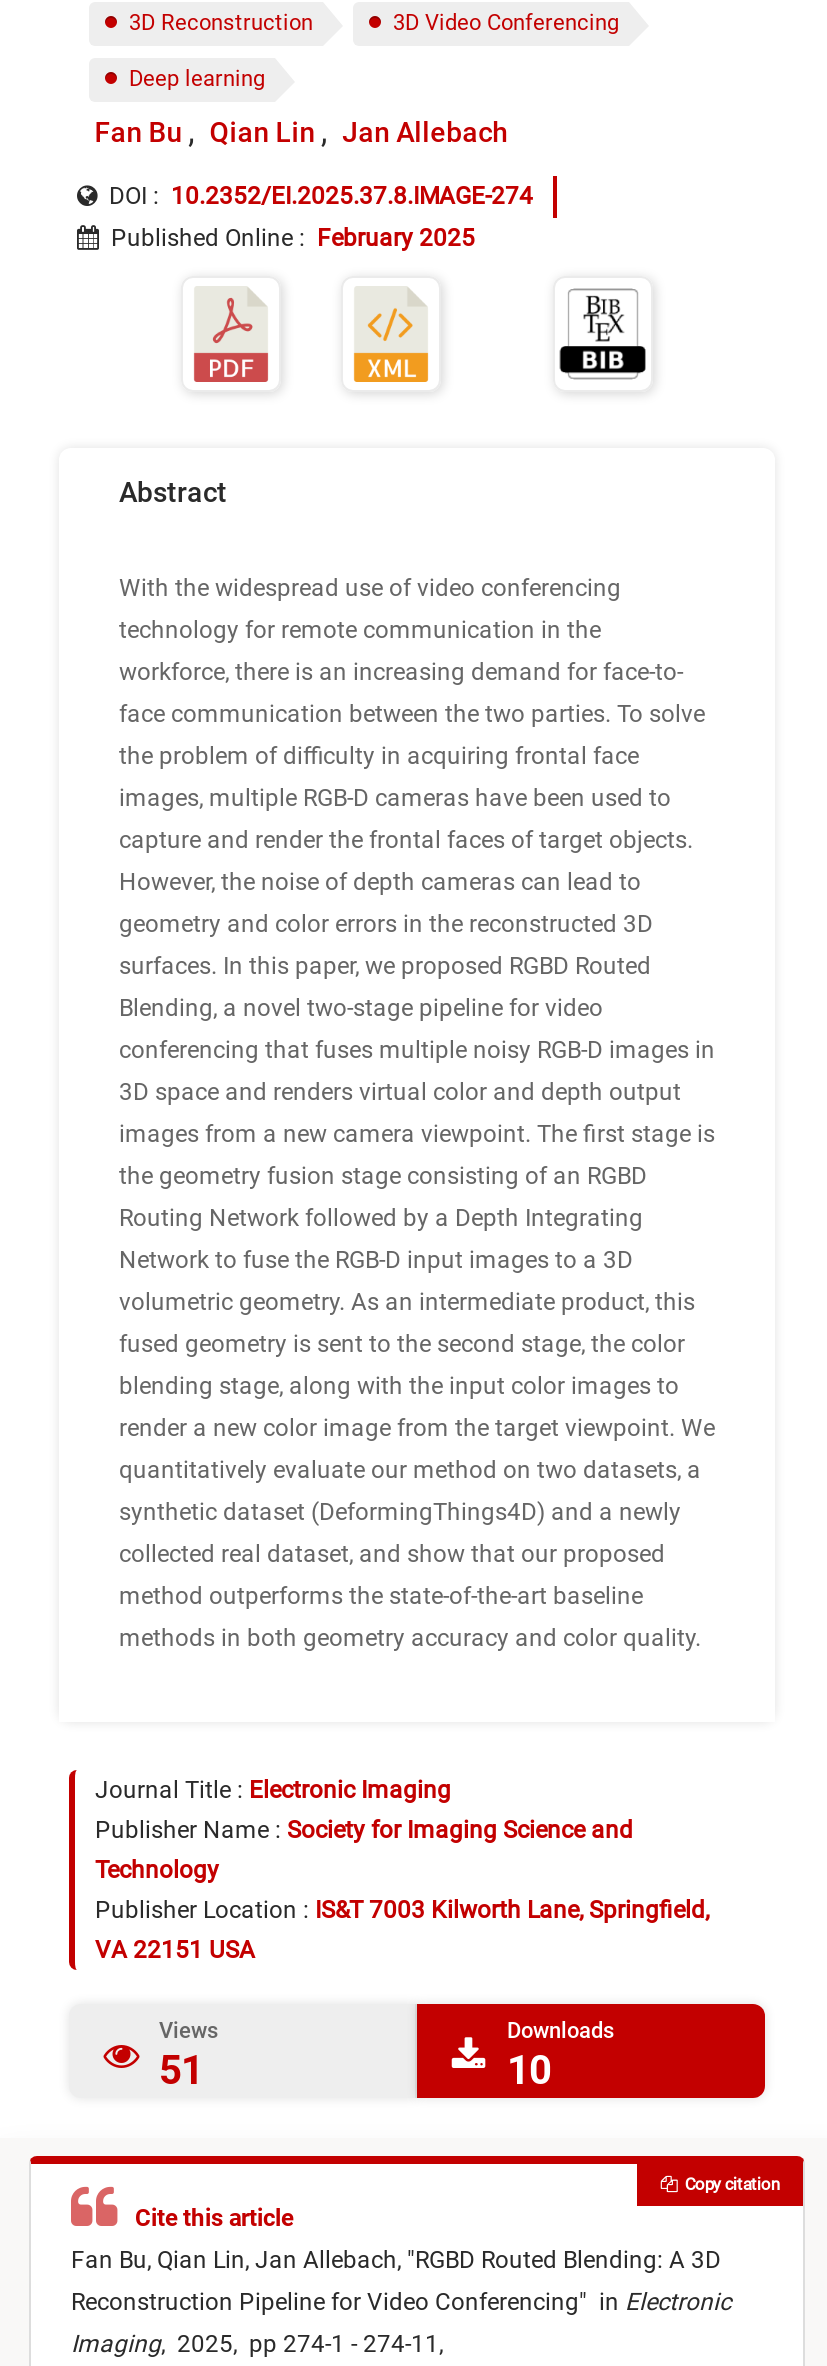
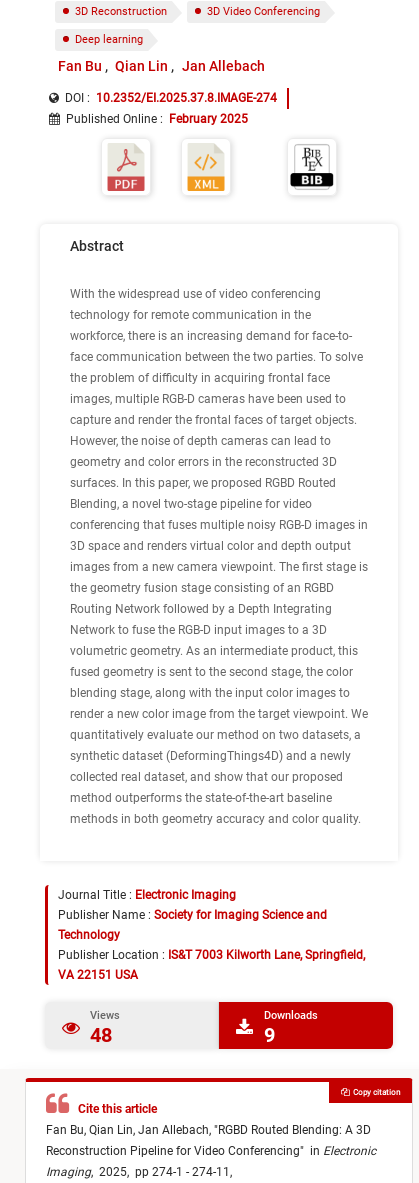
[159,2046,203,2094] 51 -> [90,1023,112,1047] 48
[507,2046,551,2094] 10 -> [264,1023,275,1047] 9

